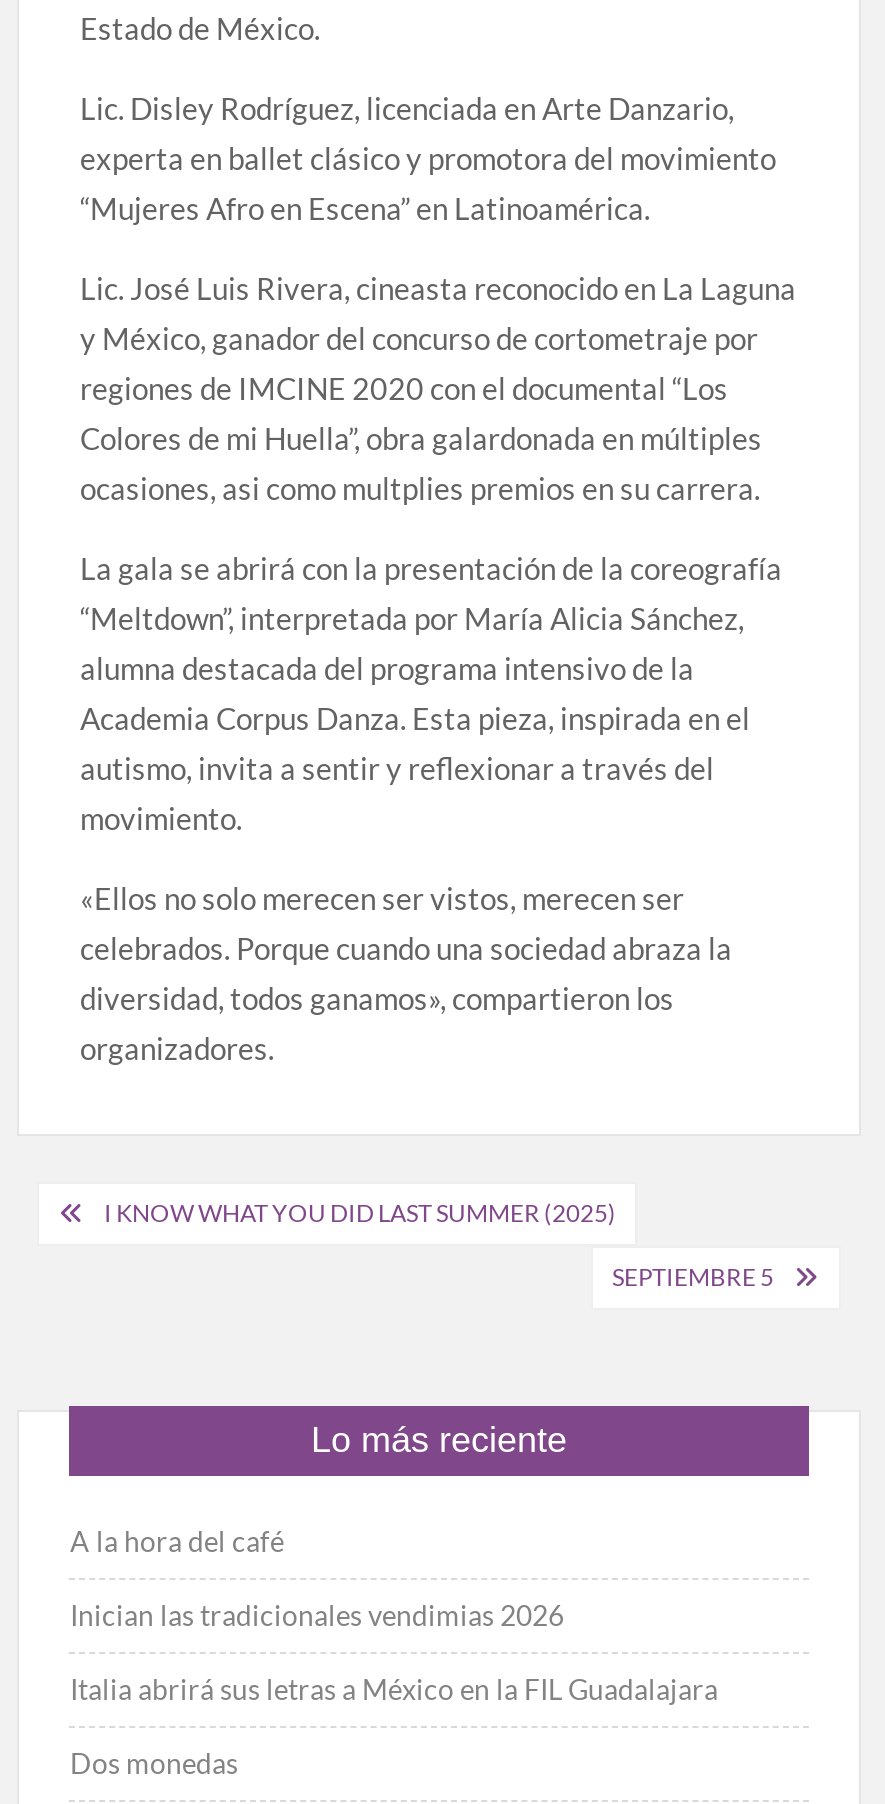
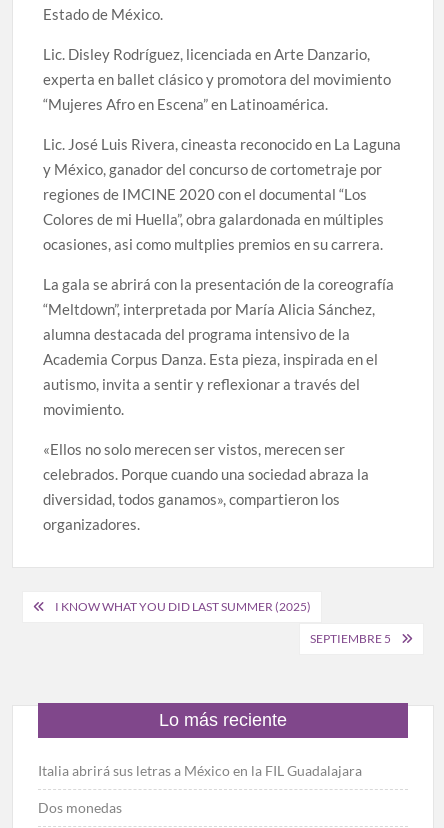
[70,1523,564,1631] A la hora del café | Inician las tradicionales vendimias 2026 -> none

